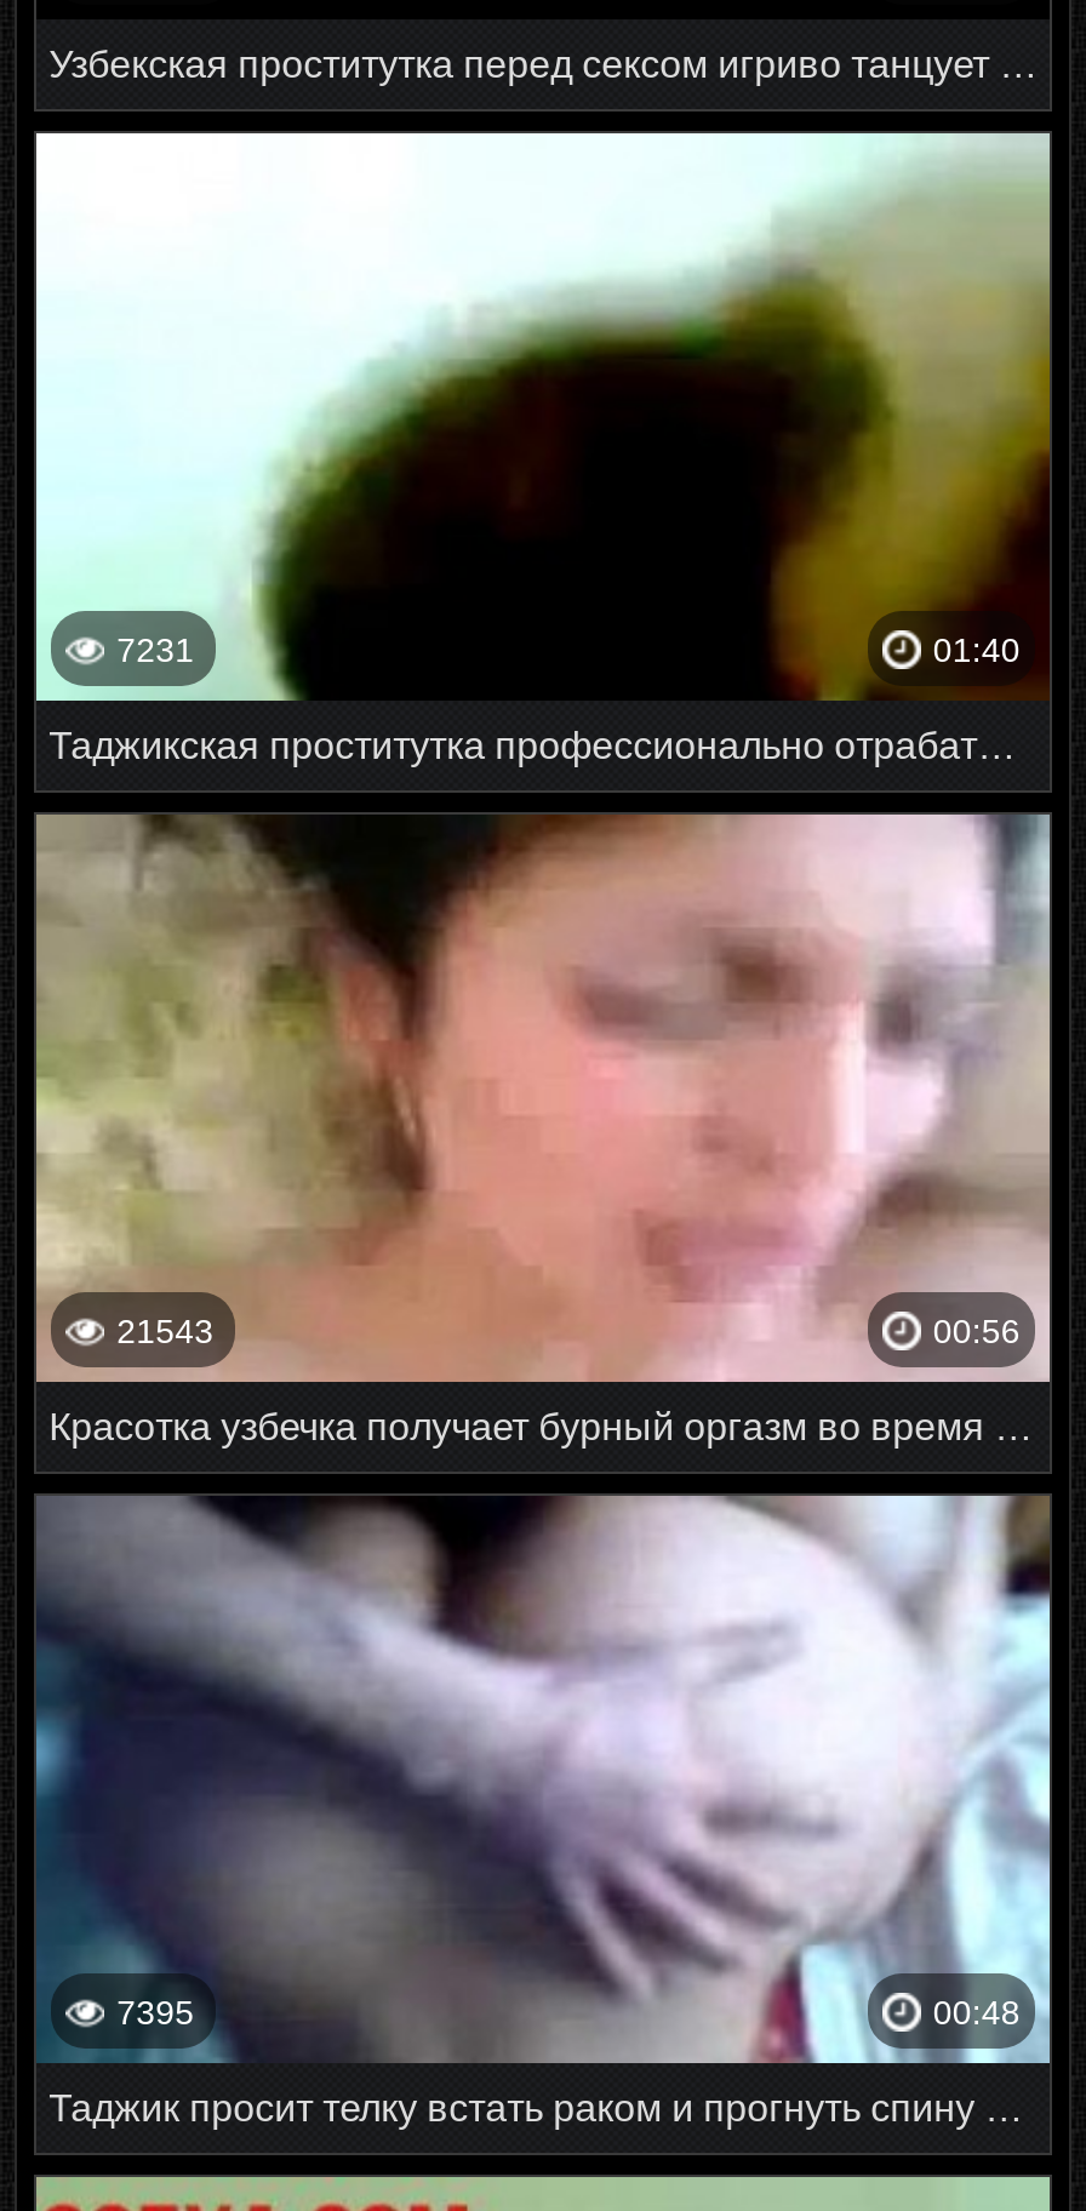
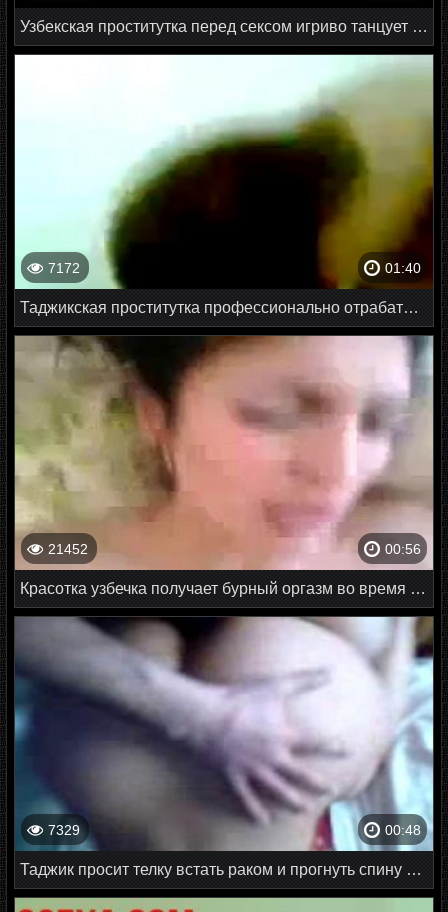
[117,631,194,669] 7231 -> [48,260,80,276] 7172
[117,1312,214,1350] 21543 -> [48,541,88,557] 21452
[117,1993,194,2031] 7395 -> [48,822,80,838] 7329

